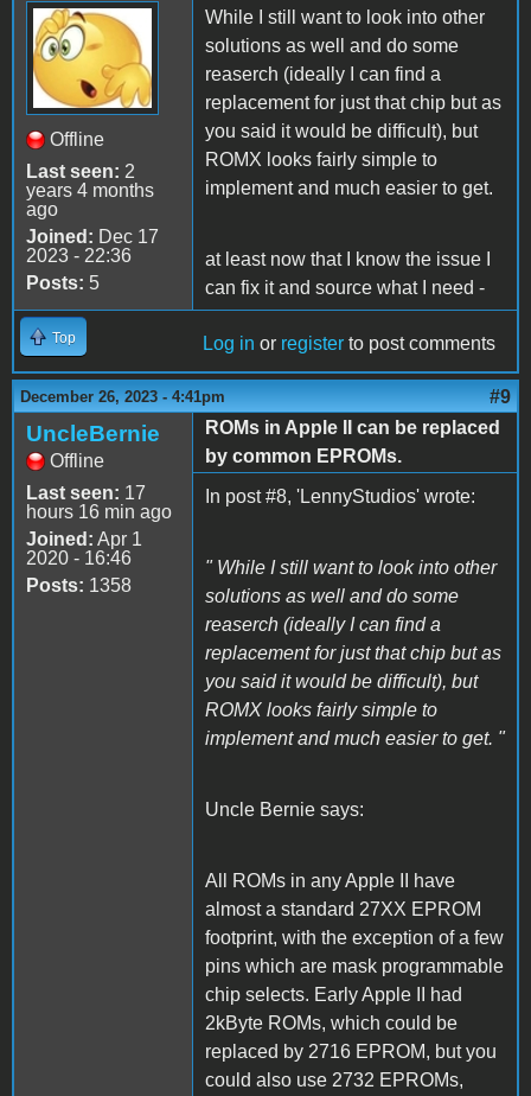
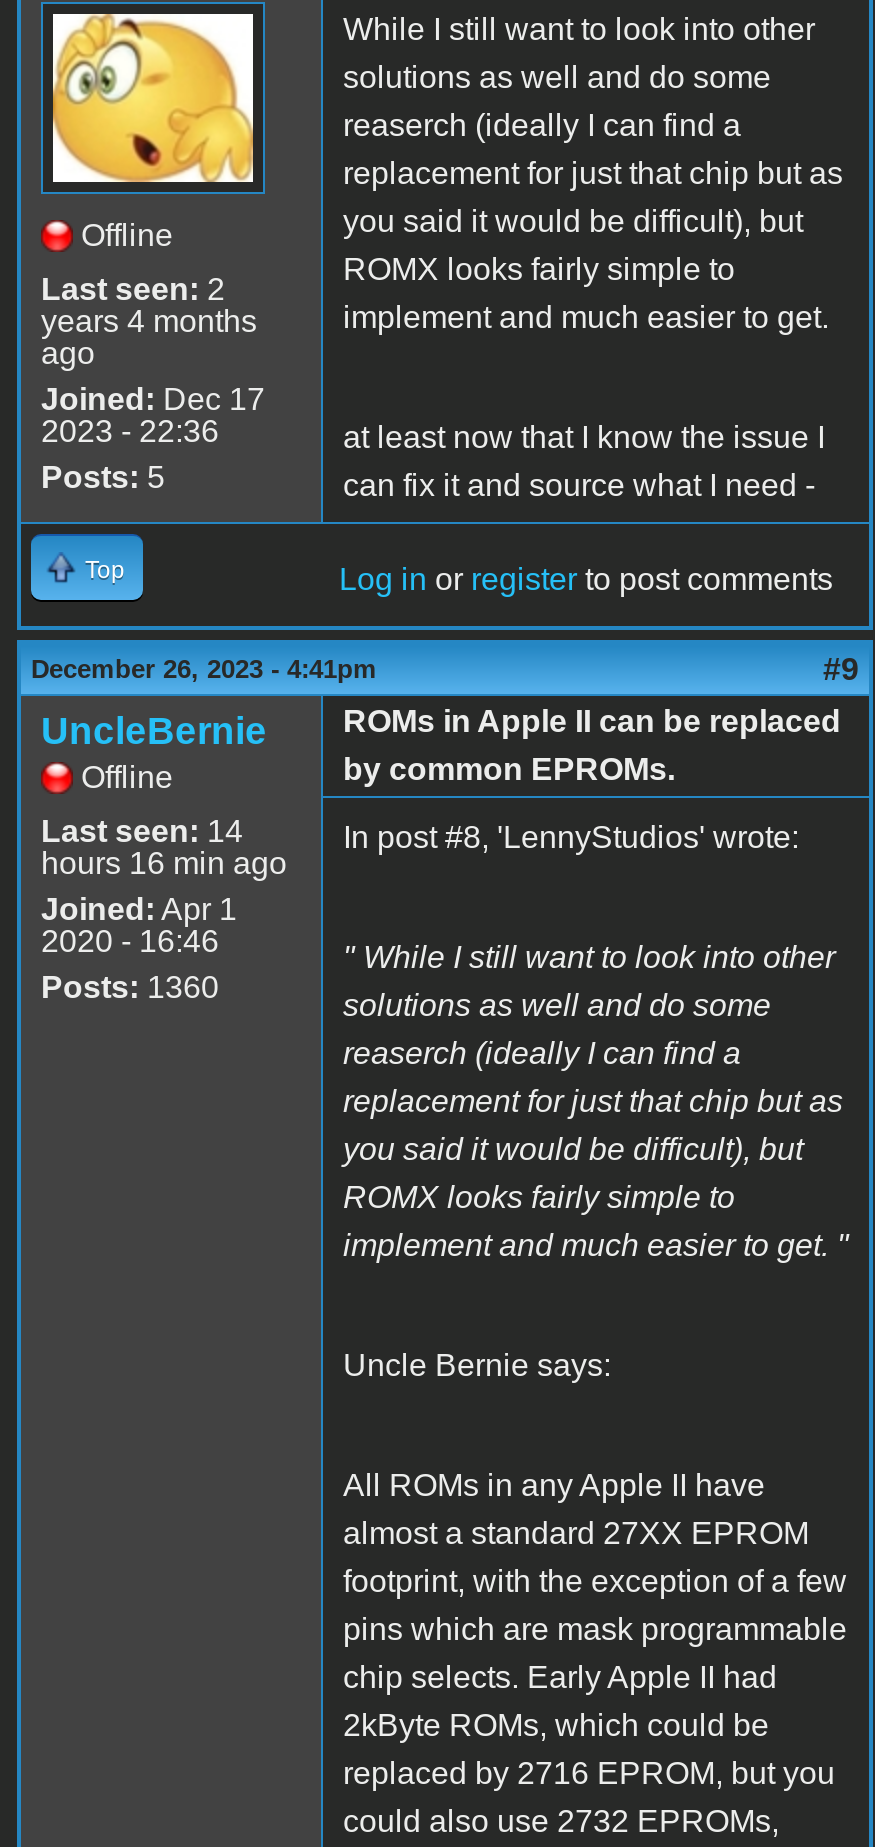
[26,483,146,503] Last seen: 17 -> [41,814,243,848] Last seen: 14
[26,575,132,595] Posts: 1358 -> [41,970,219,1004] Posts: 1360

